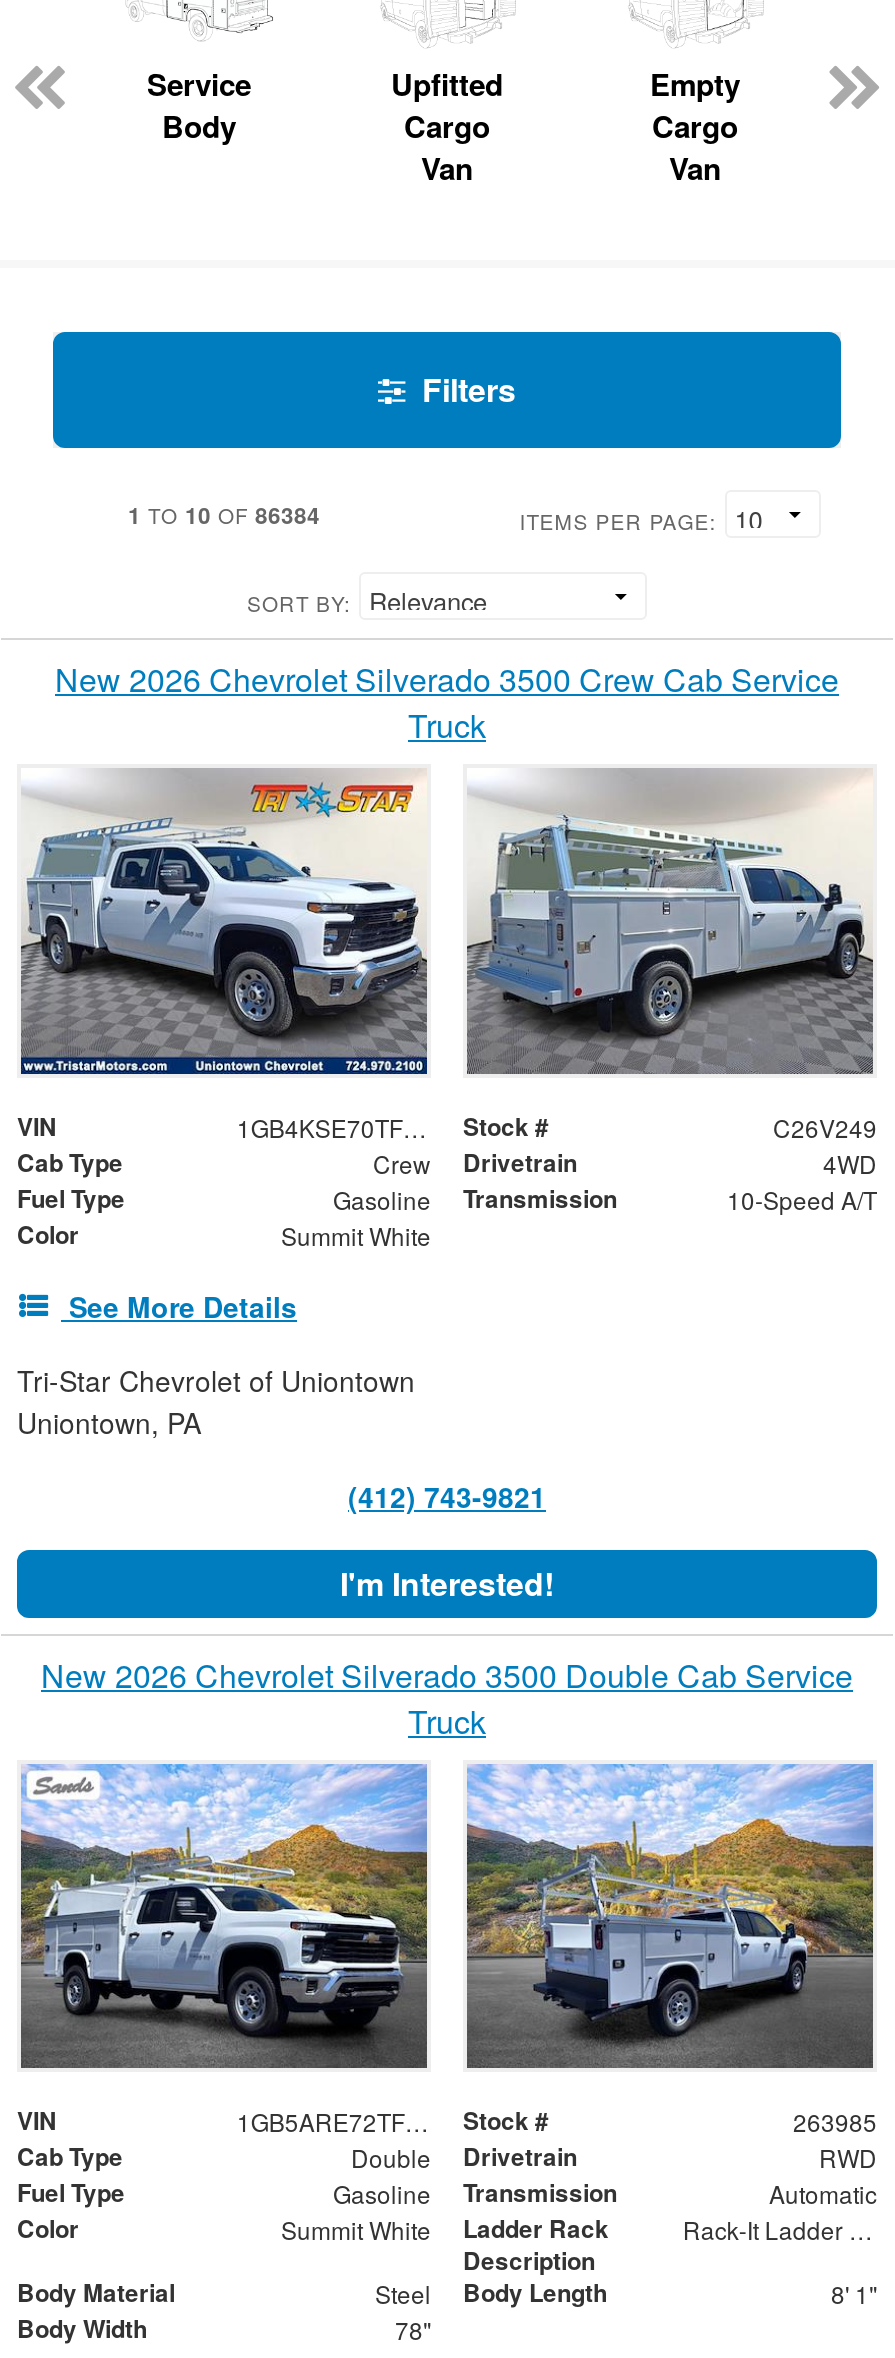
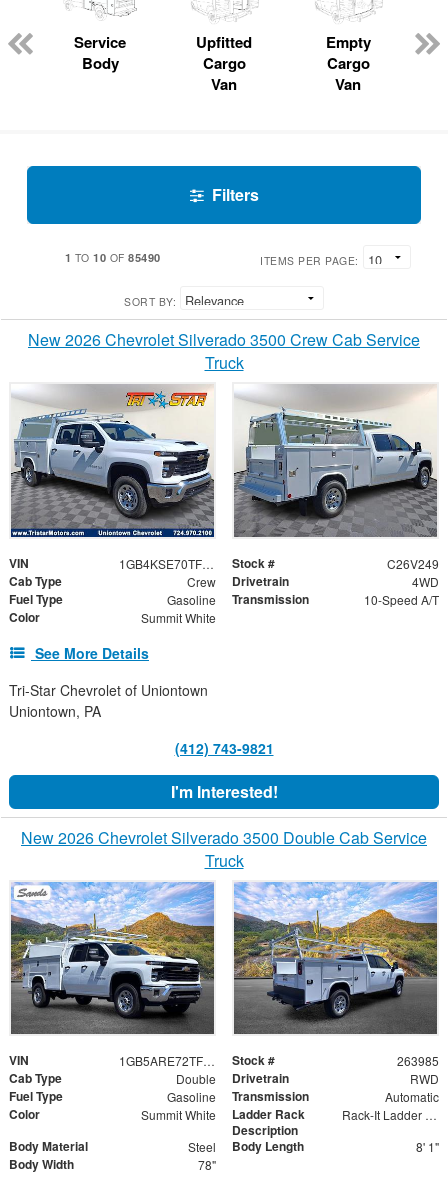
[128,499,320,531] 1 TO 10 OF 86384 -> [64,249,160,265] 1 TO 10 OF 85490

